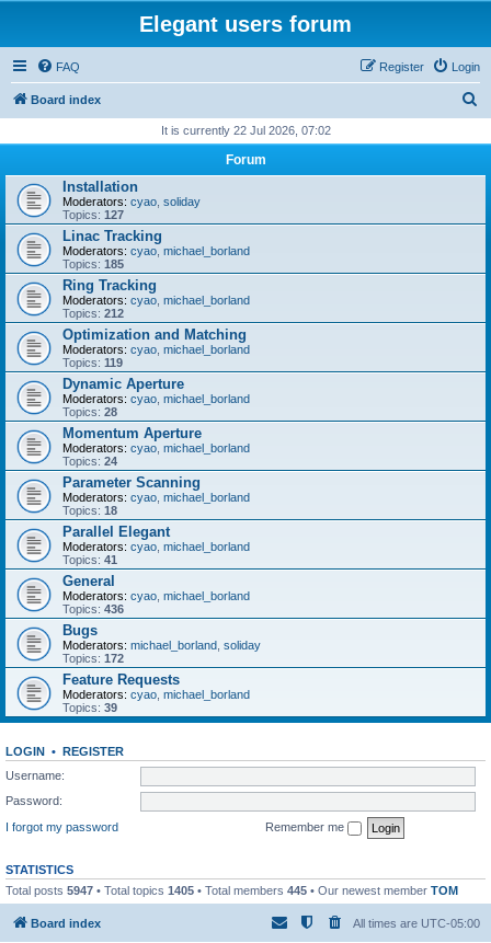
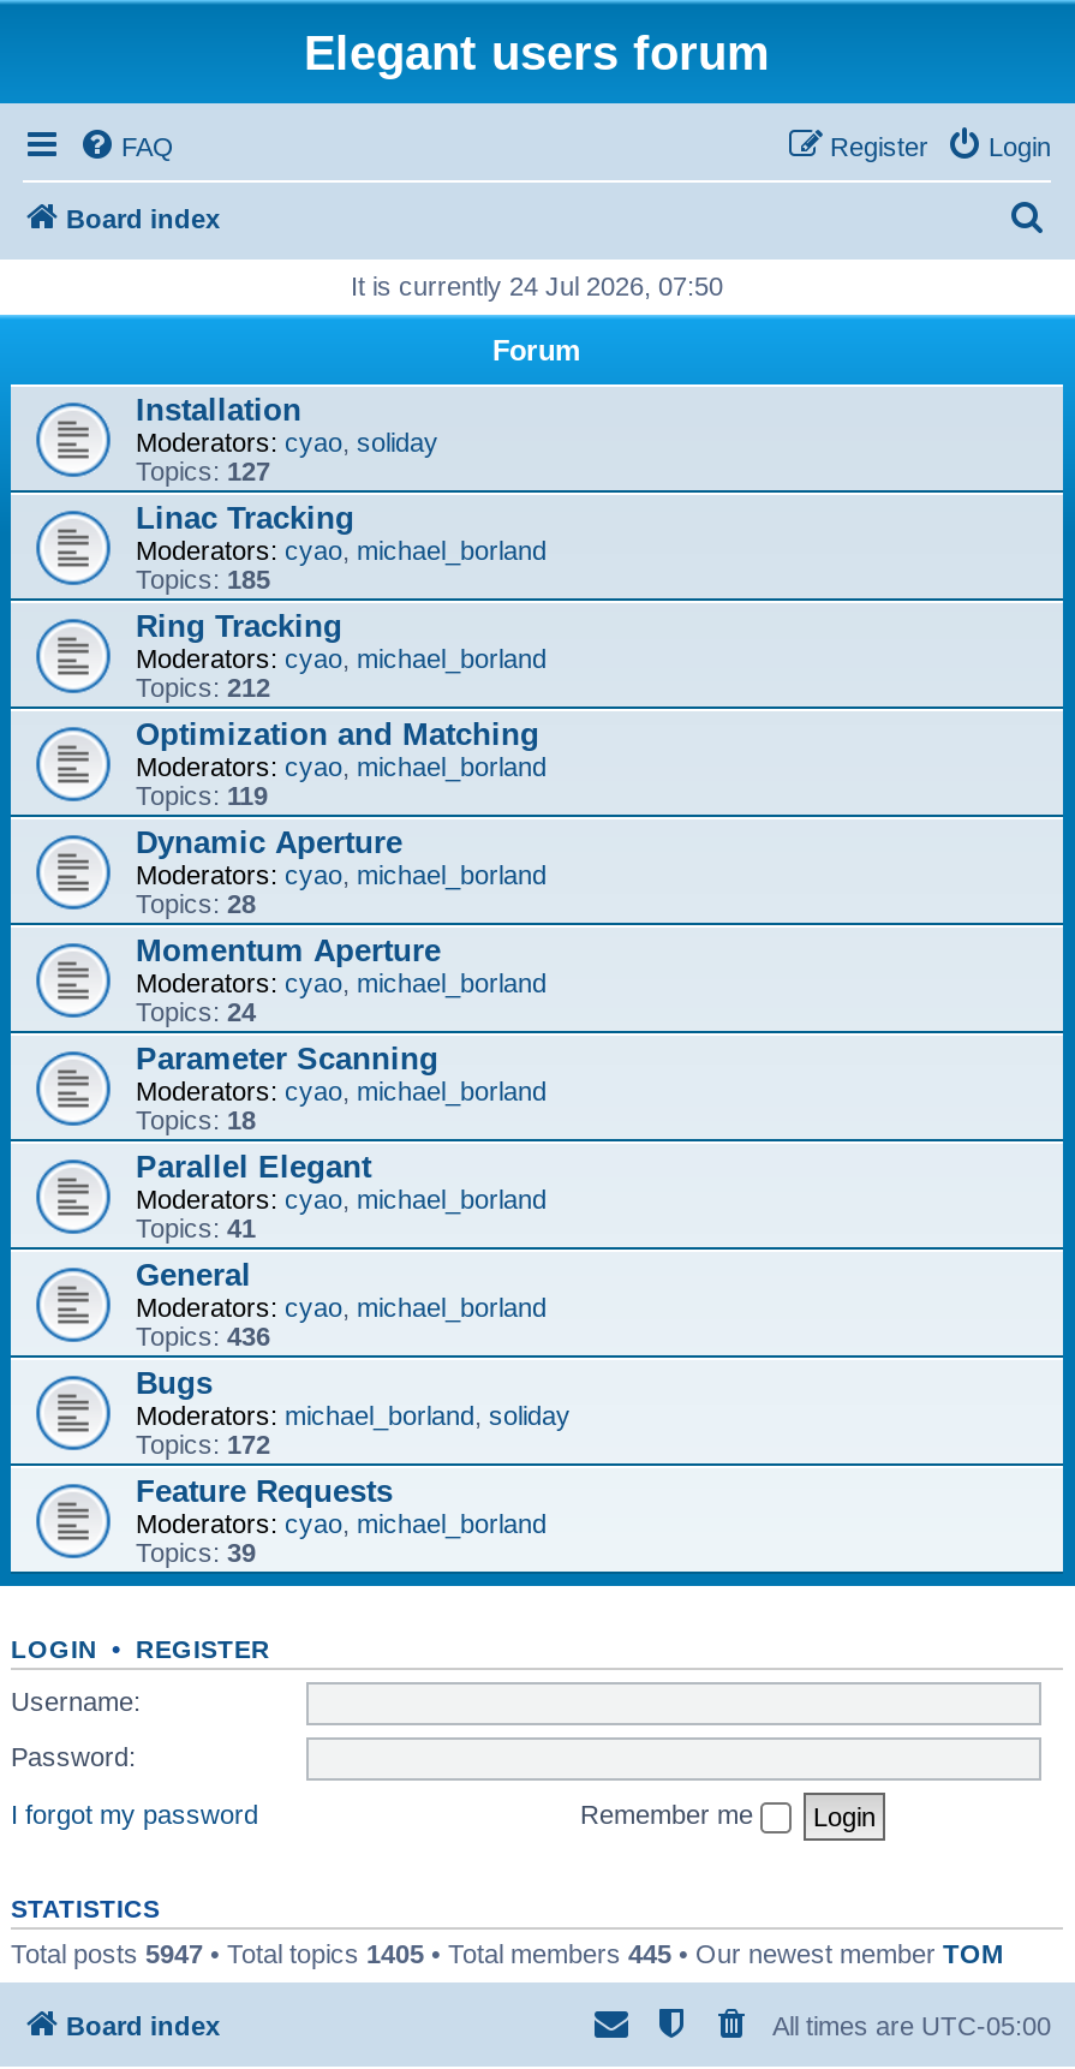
[161,124,330,137] It is currently 22 Jul 2026, 07:02 -> [351,272,723,300] It is currently 24 Jul 2026, 07:50

